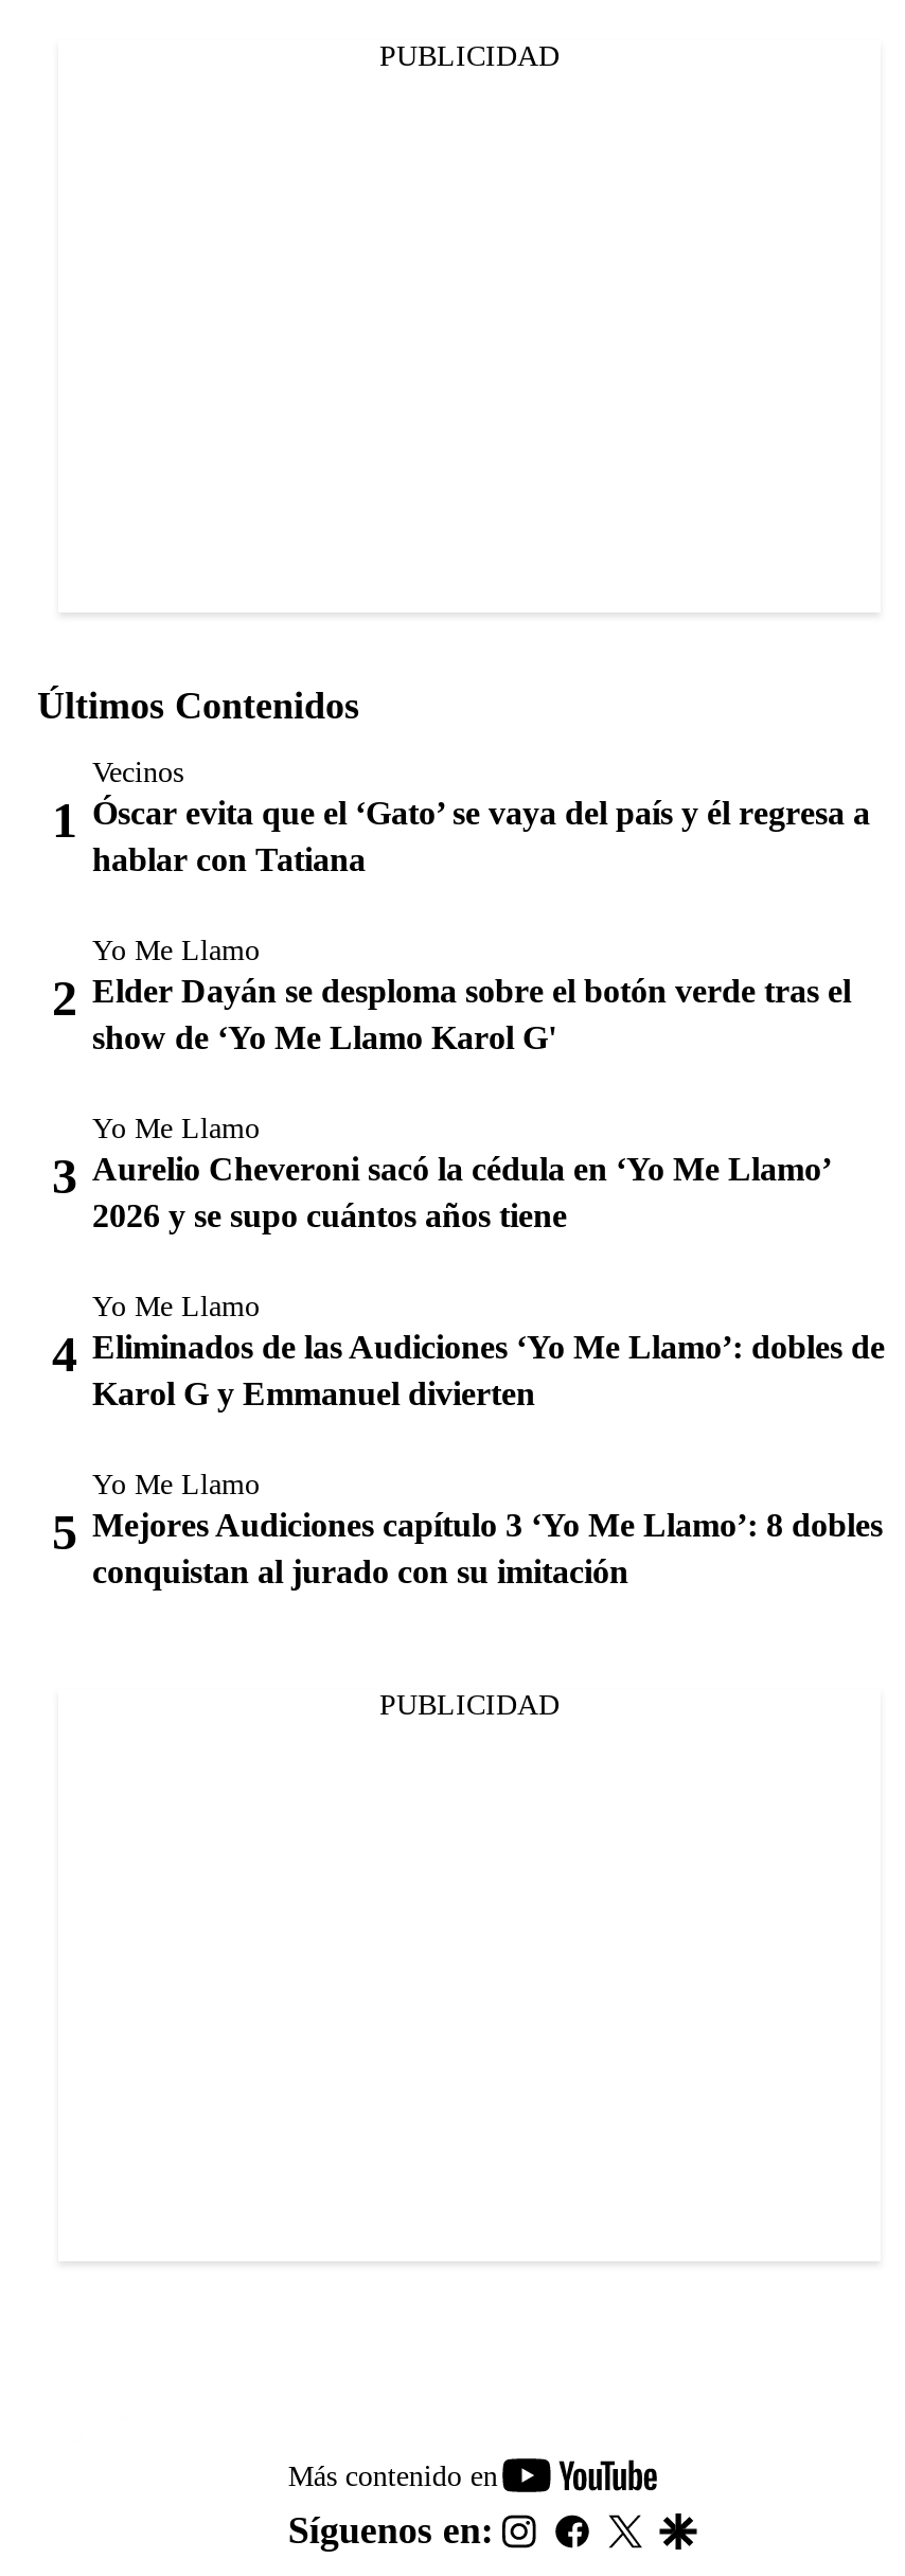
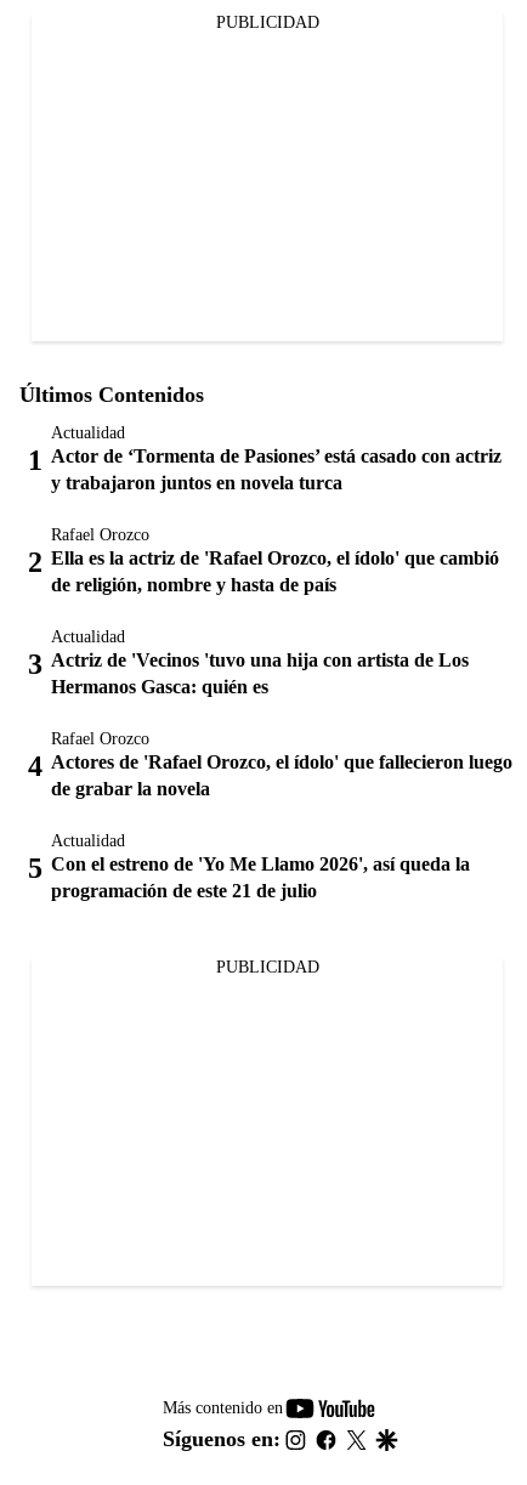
[92,758,870,879] Vecinos | Óscar evita que el ‘Gato’ se vaya del país y él regresa a | hablar con Tatiana -> [51,423,501,492] Actualidad | Actor de ‘Tormenta de Pasiones’ está casado con actriz | y trabajaron juntos en novela turca
[92,936,851,1057] Yo Me Llamo | Elder Dayán se desploma sobre el botón verde tras el | show de ‘Yo Me Llamo Karol G' -> [51,525,499,594] Rafael Orozco | Ella es la actriz de 'Rafael Orozco, el ídolo' que cambió | de religión, nombre y hasta de país
[92,1114,830,1235] Yo Me Llamo | Aurelio Cheveroni sacó la cédula en ‘Yo Me Llamo’ | 2026 y se supo cuántos años tiene -> [51,627,469,696] Actualidad | Actriz de 'Vecinos 'tuvo una hija con artista de Los | Hermanos Gasca: quién es
[92,1292,885,1413] Yo Me Llamo | Eliminados de las Audiciones ‘Yo Me Llamo’: dobles de | Karol G y Emmanuel divierten -> [51,729,512,798] Rafael Orozco | Actores de 'Rafael Orozco, el ídolo' que fallecieron luego | de grabar la novela
[92,1470,883,1591] Yo Me Llamo | Mejores Audiciones capítulo 3 ‘Yo Me Llamo’: 8 dobles | conquistan al jurado con su imitación -> [51,831,470,900] Actualidad | Con el estreno de 'Yo Me Llamo 2026', así queda la | programación de este 21 de julio

